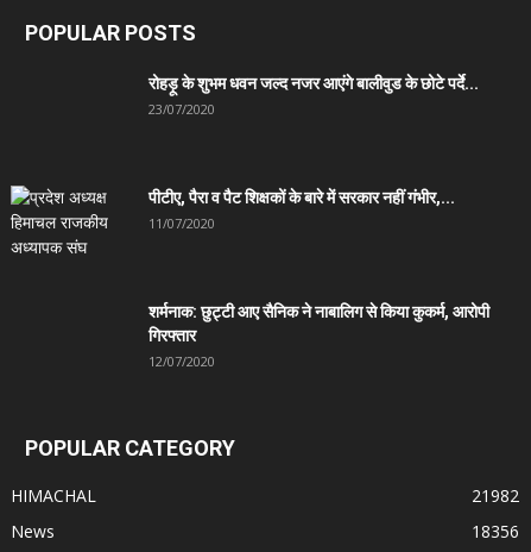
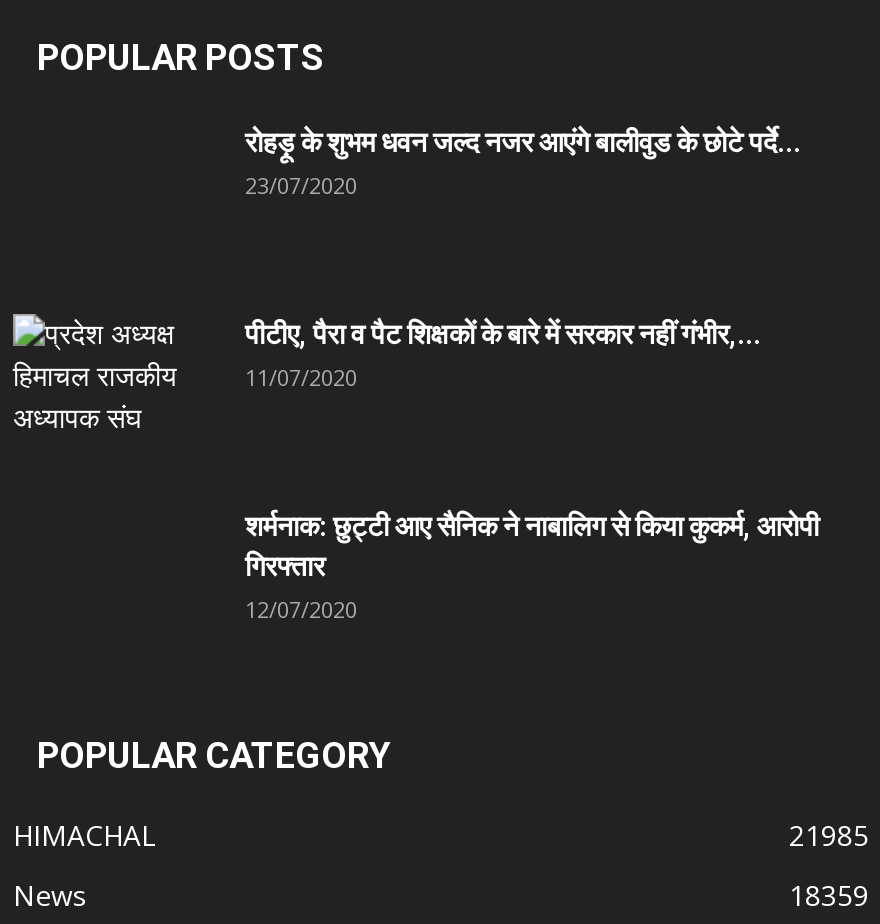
[472,484,519,507] 21982 -> [789,816,869,854] 21985
[472,520,519,542] 18356 -> [789,876,869,914] 18359

